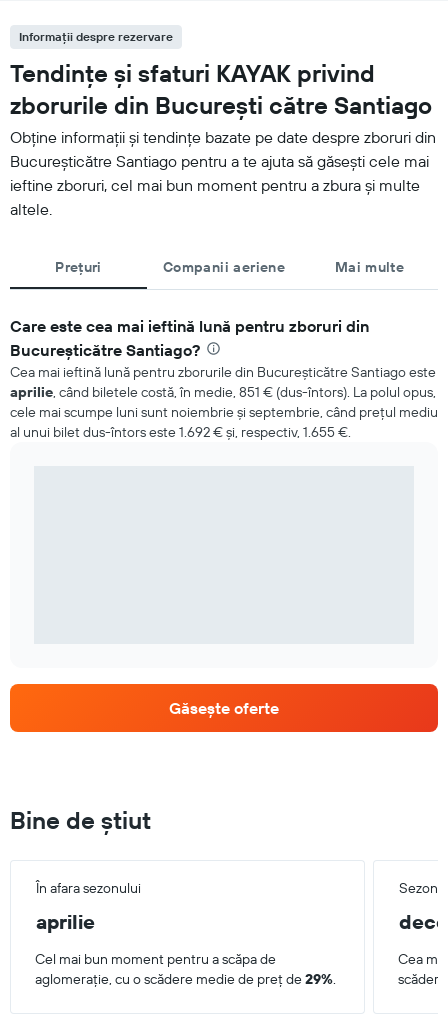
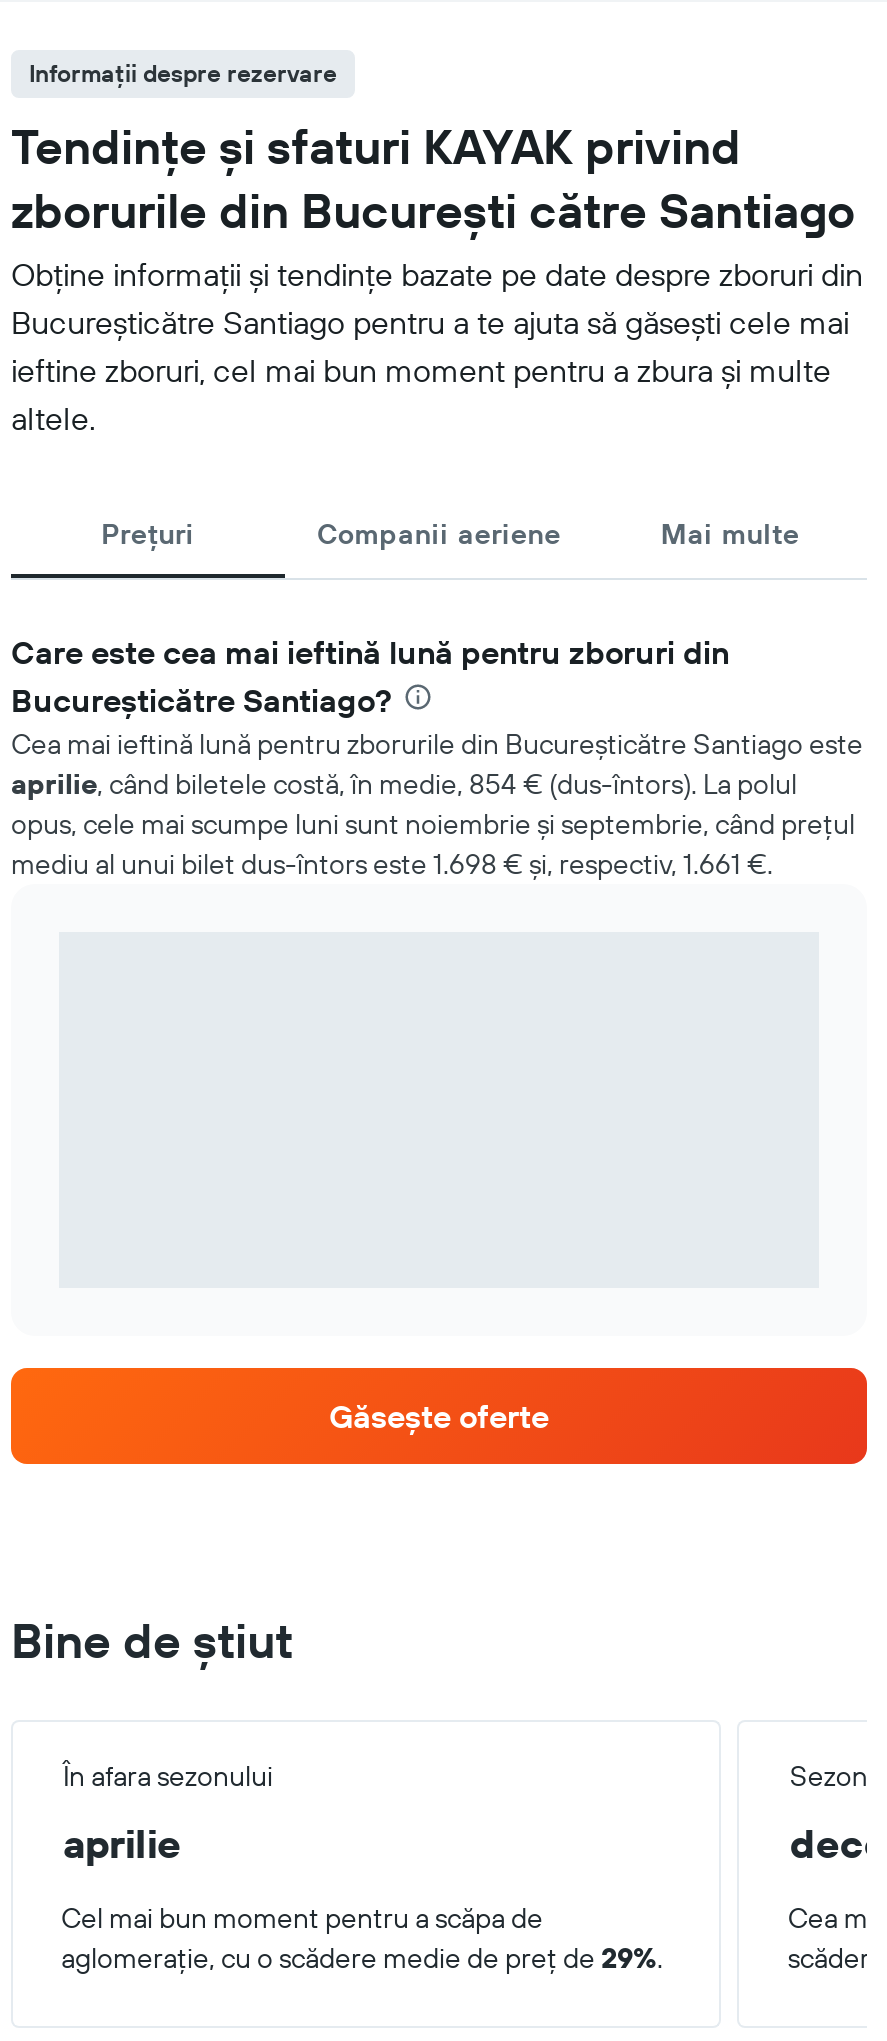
[10,383,438,441] aprilie, când biletele costă, în medie, 851 € (dus-întors). La polul opus, | cele mai scumpe luni sunt noiembrie și septembrie, când prețul mediu | al unui bilet dus-întors este 1.692 € și, respectiv, 1.655 €. -> [11,766,855,882] aprilie, când biletele costă, în medie, 854 € (dus-întors). La polul | opus, cele mai scumpe luni sunt noiembrie și septembrie, când prețul | mediu al unui bilet dus-întors este 1.698 € și, respectiv, 1.661 €.

